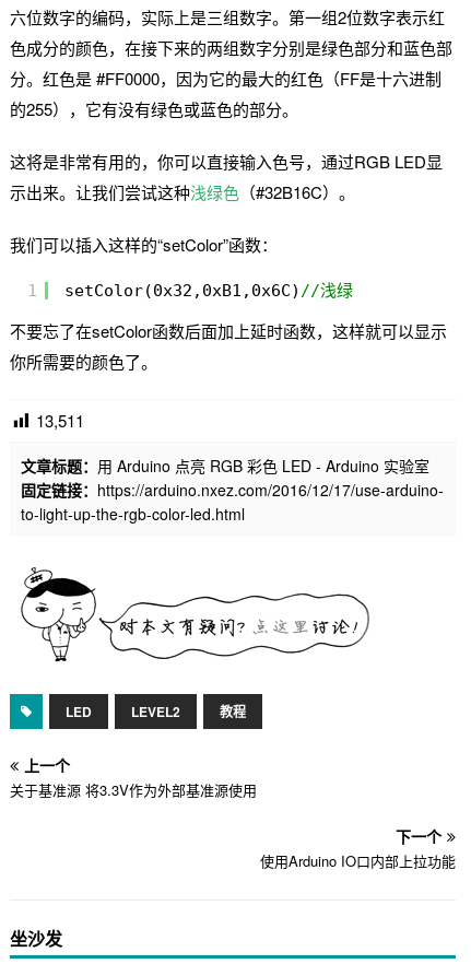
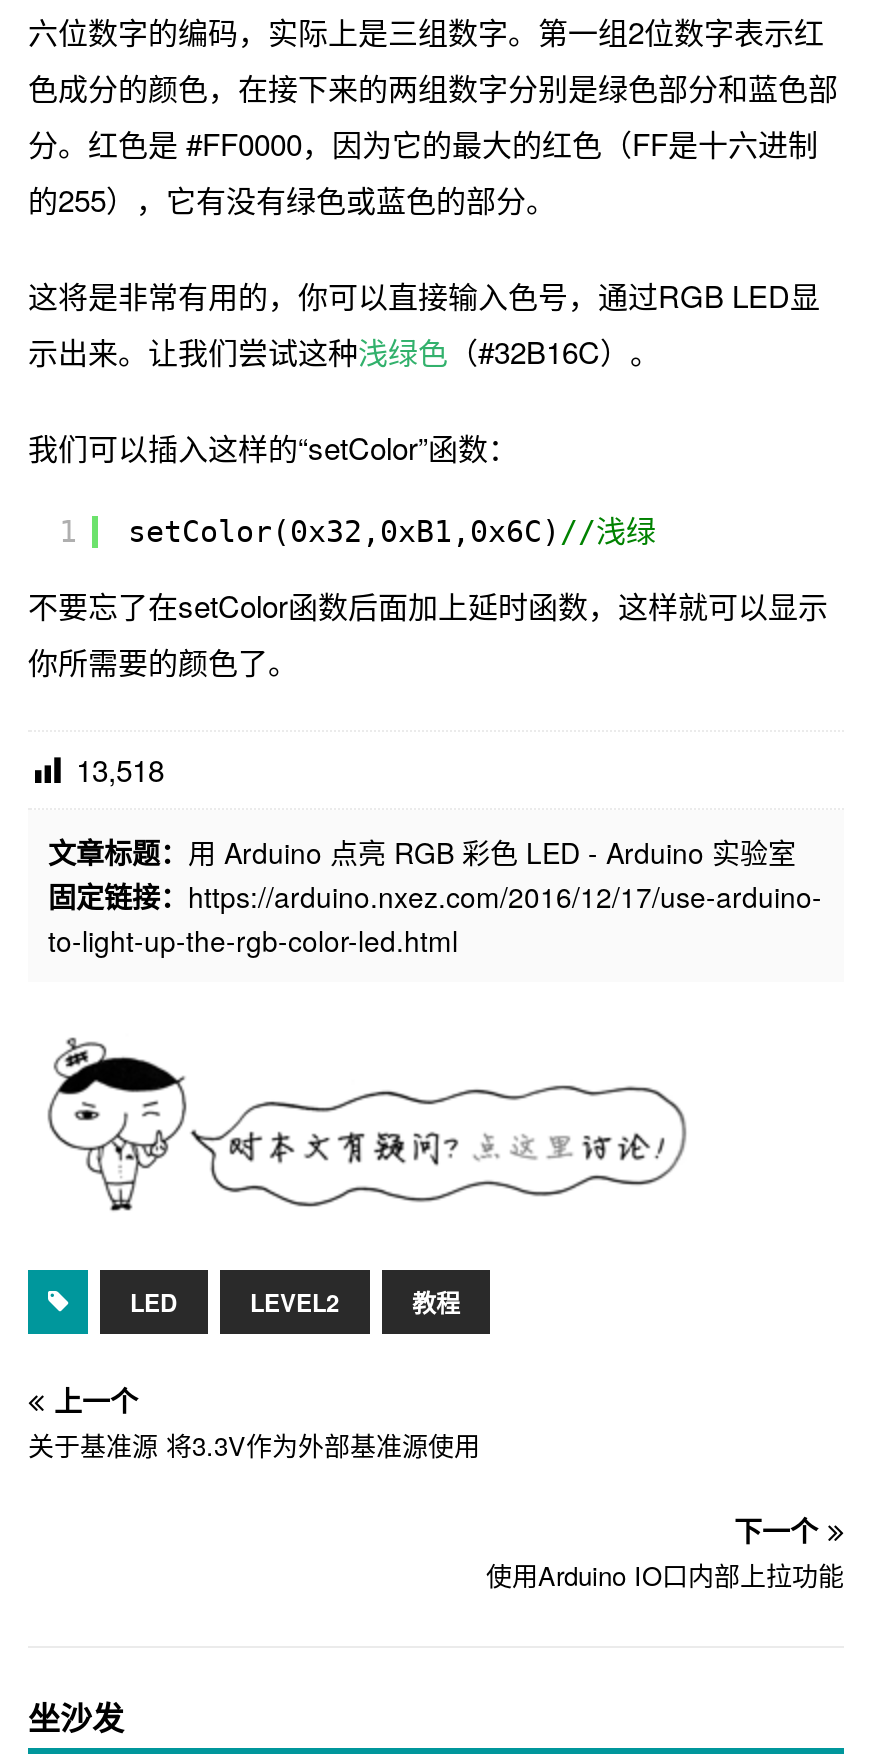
[36,409,84,432] 13,511 -> [76,748,164,790] 13,518

